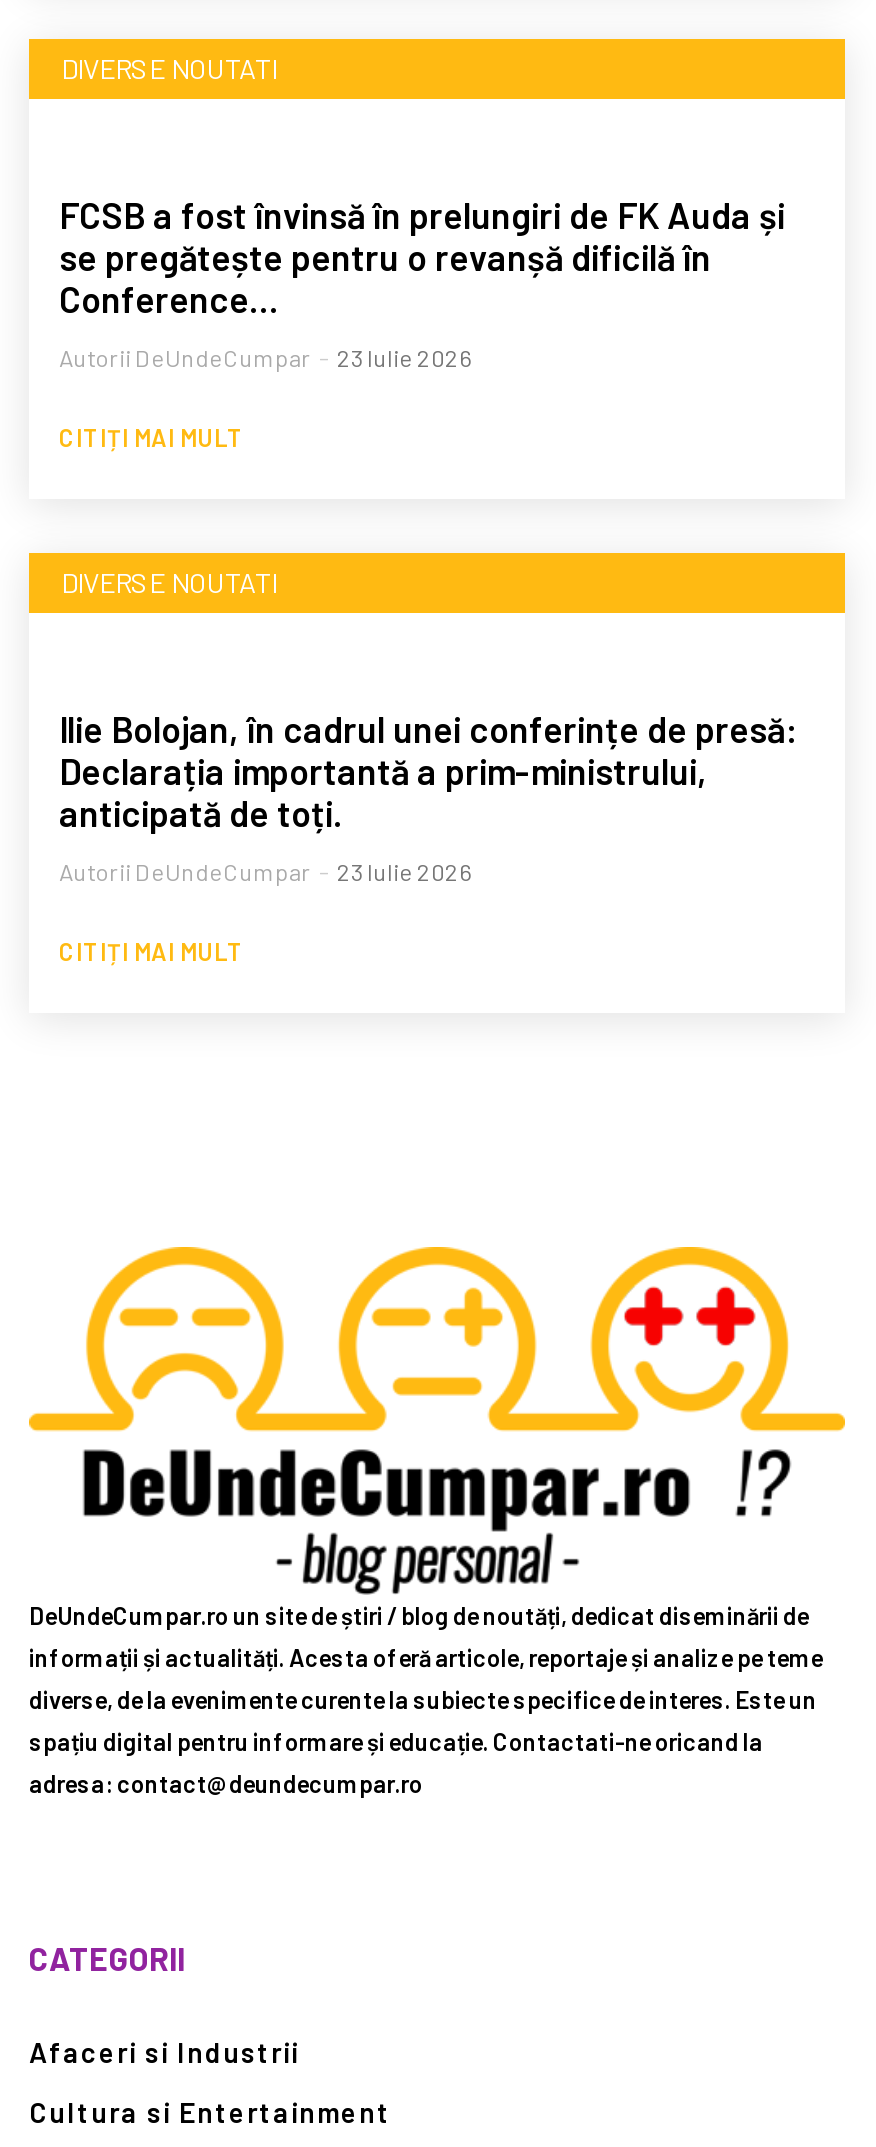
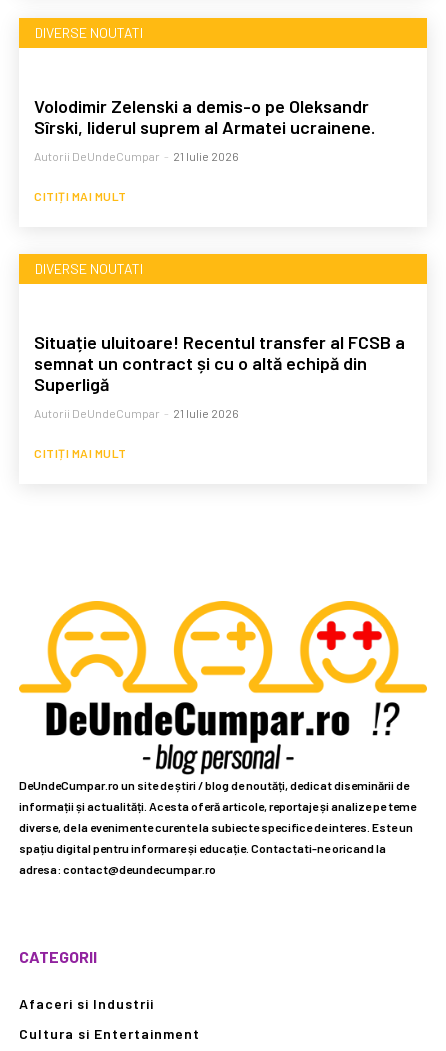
[59,193,785,321] FCSB a fost învinsă în prelungiri de FK Auda și | se pregătește pentru o revanșă dificilă în | Conference… -> [34,95,375,138] Volodimir Zelenski a demis-o pe Oleksandr | Sîrski, liderul suprem al Armatei ucrainene.
[59,343,473,371] Autorii DeUndeCumpar - 23 Iulie 2026 -> [34,149,239,163] Autorii DeUndeCumpar - 21 Iulie 2026
[59,707,797,835] Ilie Bolojan, în cadrul unei conferințe de presă: | Declarația importantă a prim-ministrului, | anticipată de toți. -> [34,331,405,395] Situație uluitoare! Recentul transfer al FCSB a | semnat un contract și cu o altă echipă din | Superligă
[59,857,473,885] Autorii DeUndeCumpar - 23 Iulie 2026 -> [34,406,239,420] Autorii DeUndeCumpar - 21 Iulie 2026

